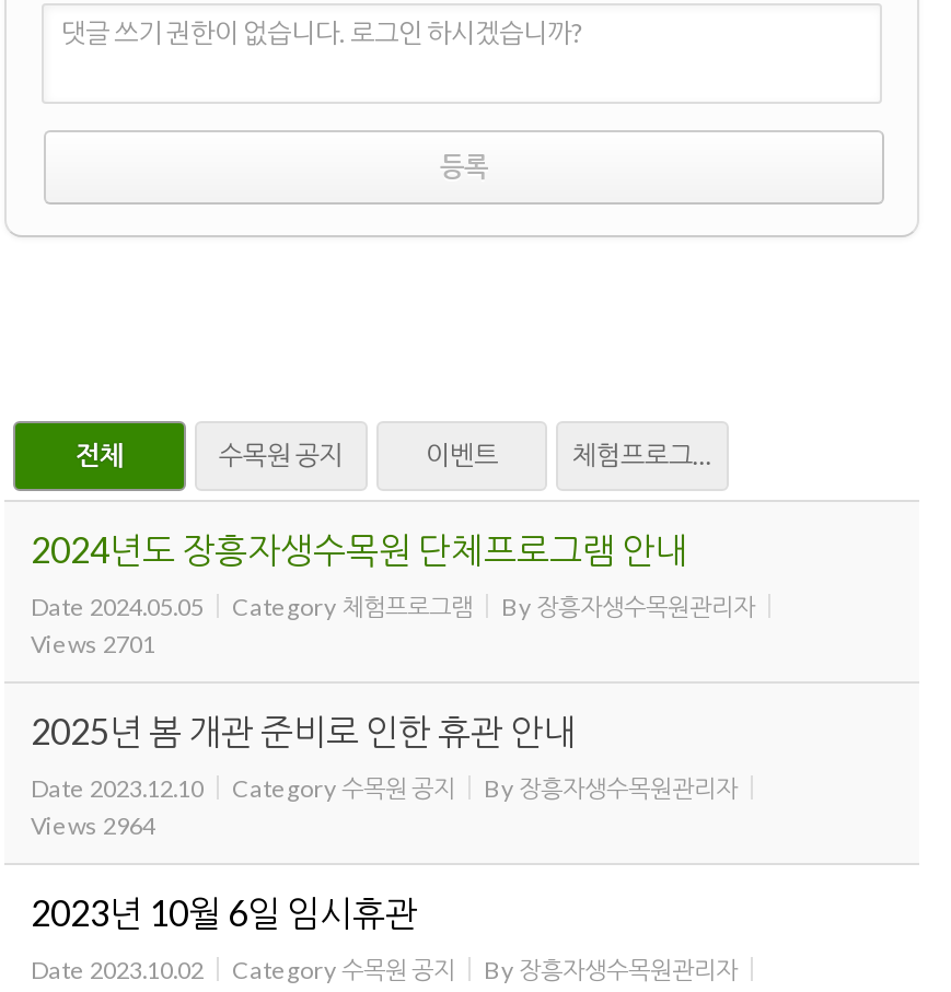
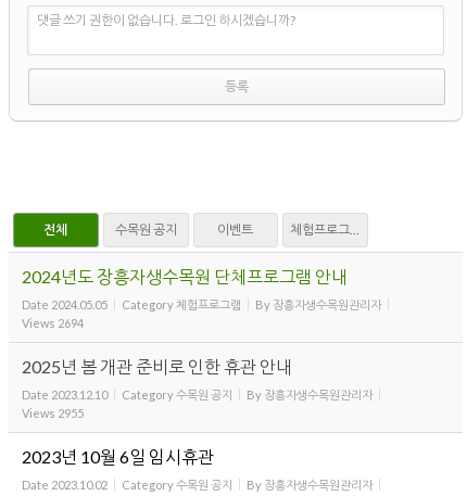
[31,630,155,658] Views 2701 -> [22,316,84,330] Views 2694
[31,811,155,840] Views 2964 -> [22,406,84,420] Views 2955

